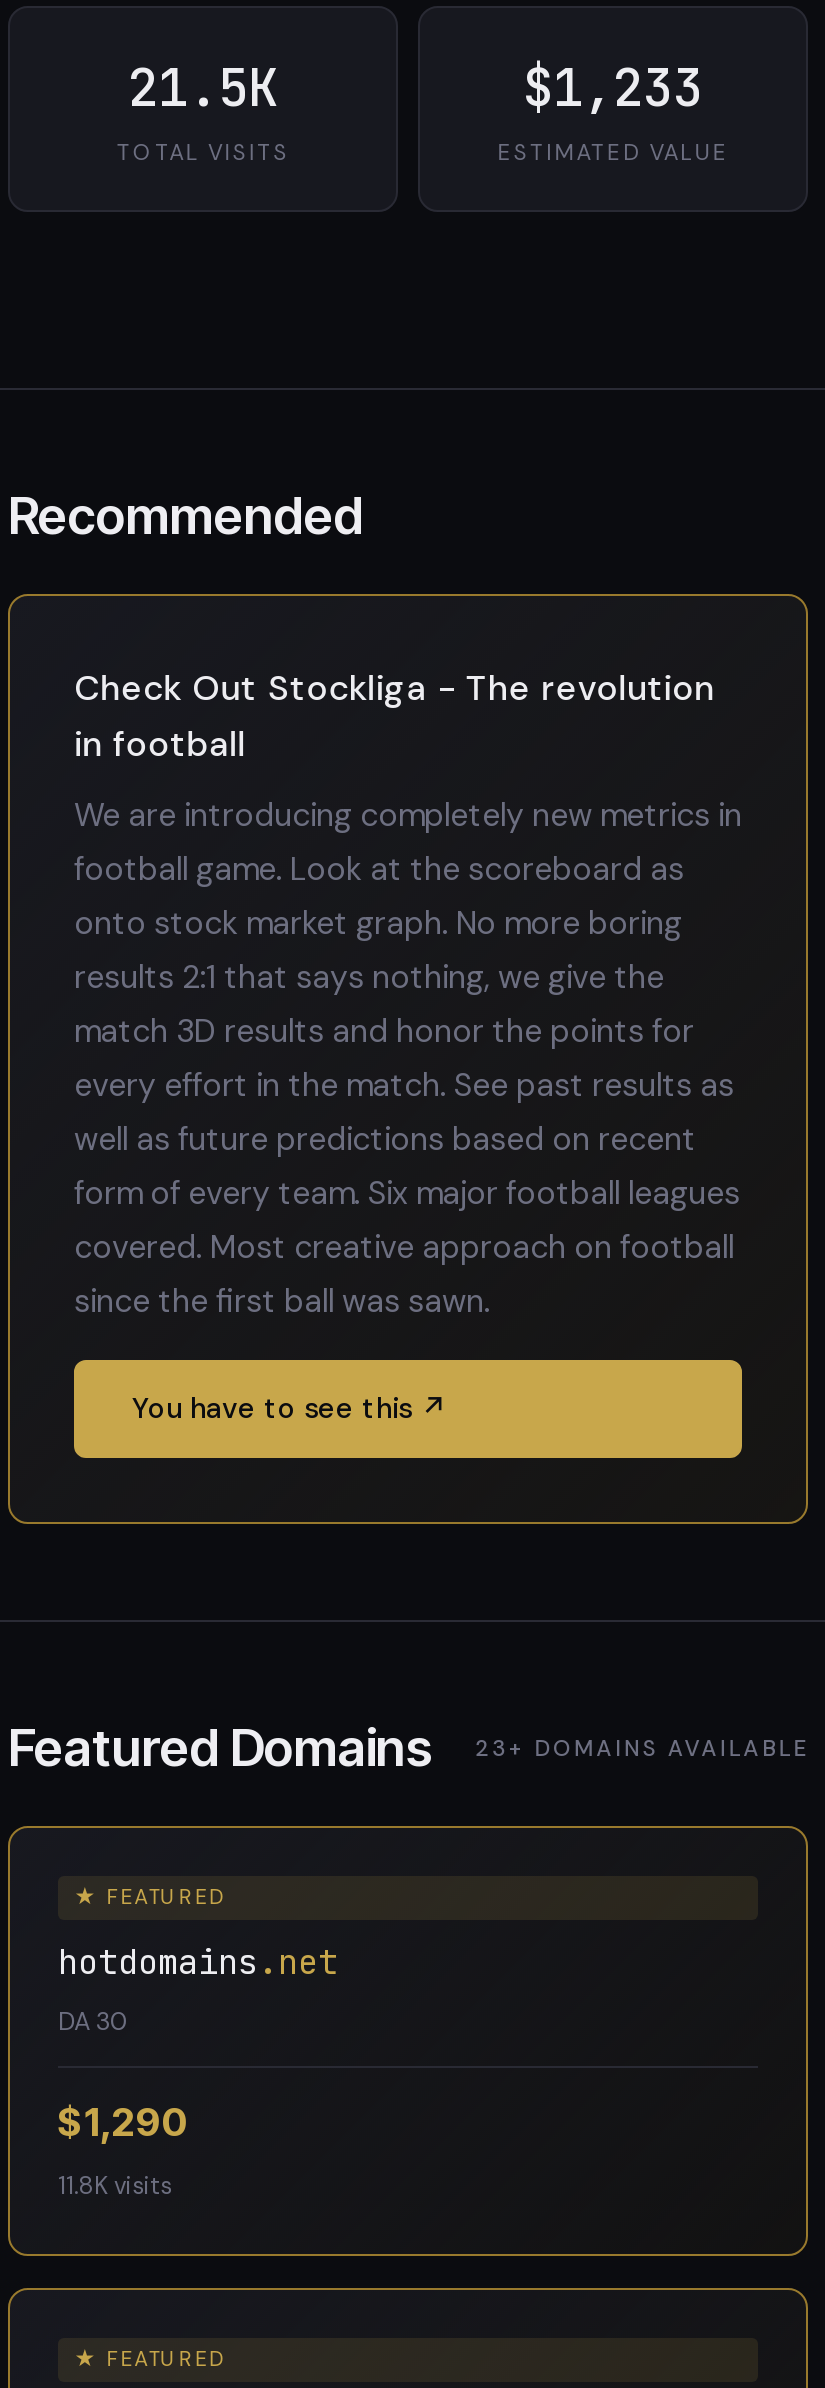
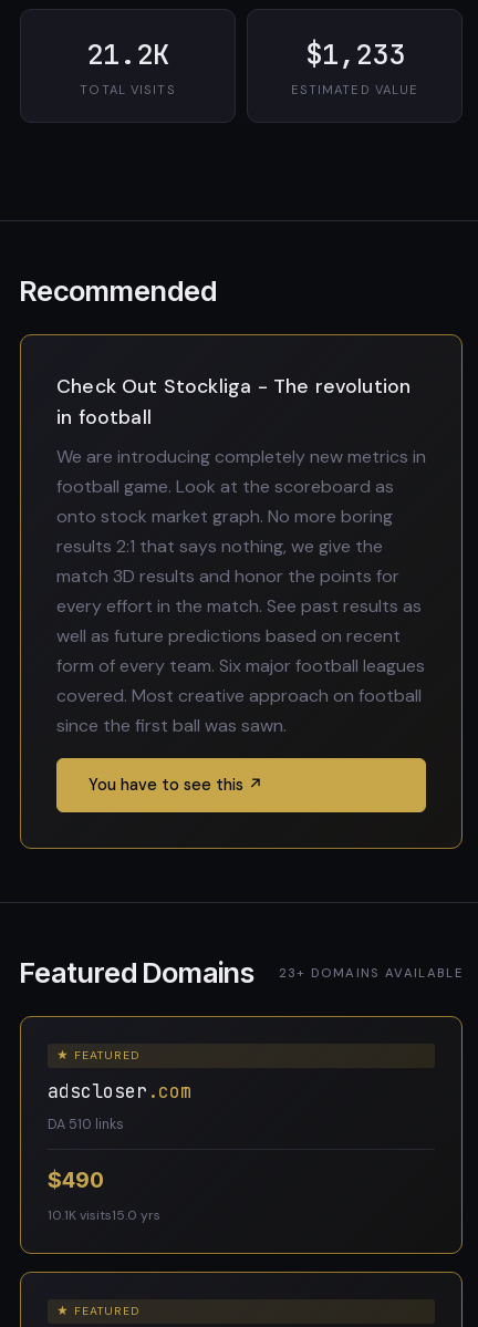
[128,54,278,122] 21.5K -> [86,35,169,73] 21.2K
[58,1940,338,1984] hotdomains.net -> [48,1079,191,1103] adscloser.com
[58,2006,128,2038] DA 30 -> [48,1116,124,1133] DA 510 links
[58,2098,188,2146] $1,290 -> [48,1167,104,1193] $490
[58,2170,172,2202] 11.8K visits -> [48,1206,160,1224] 10.1K visits15.0 yrs

